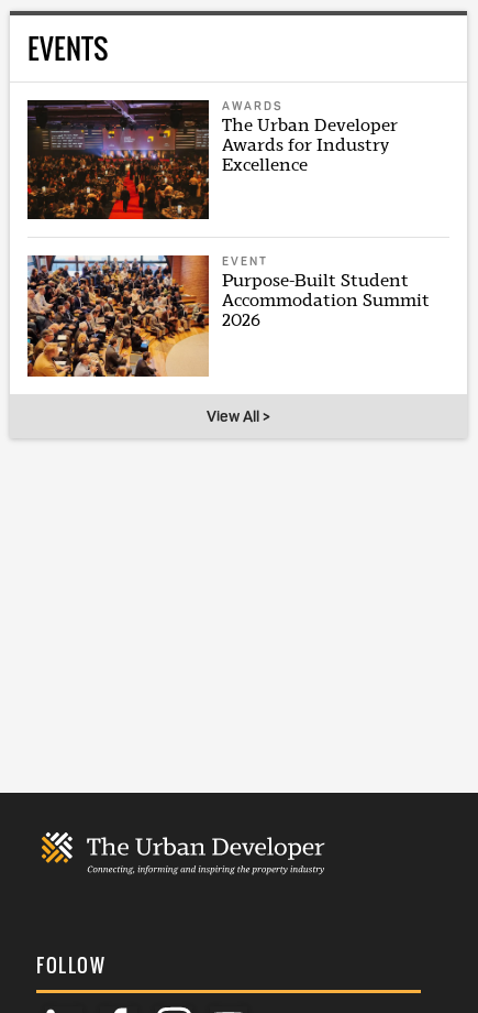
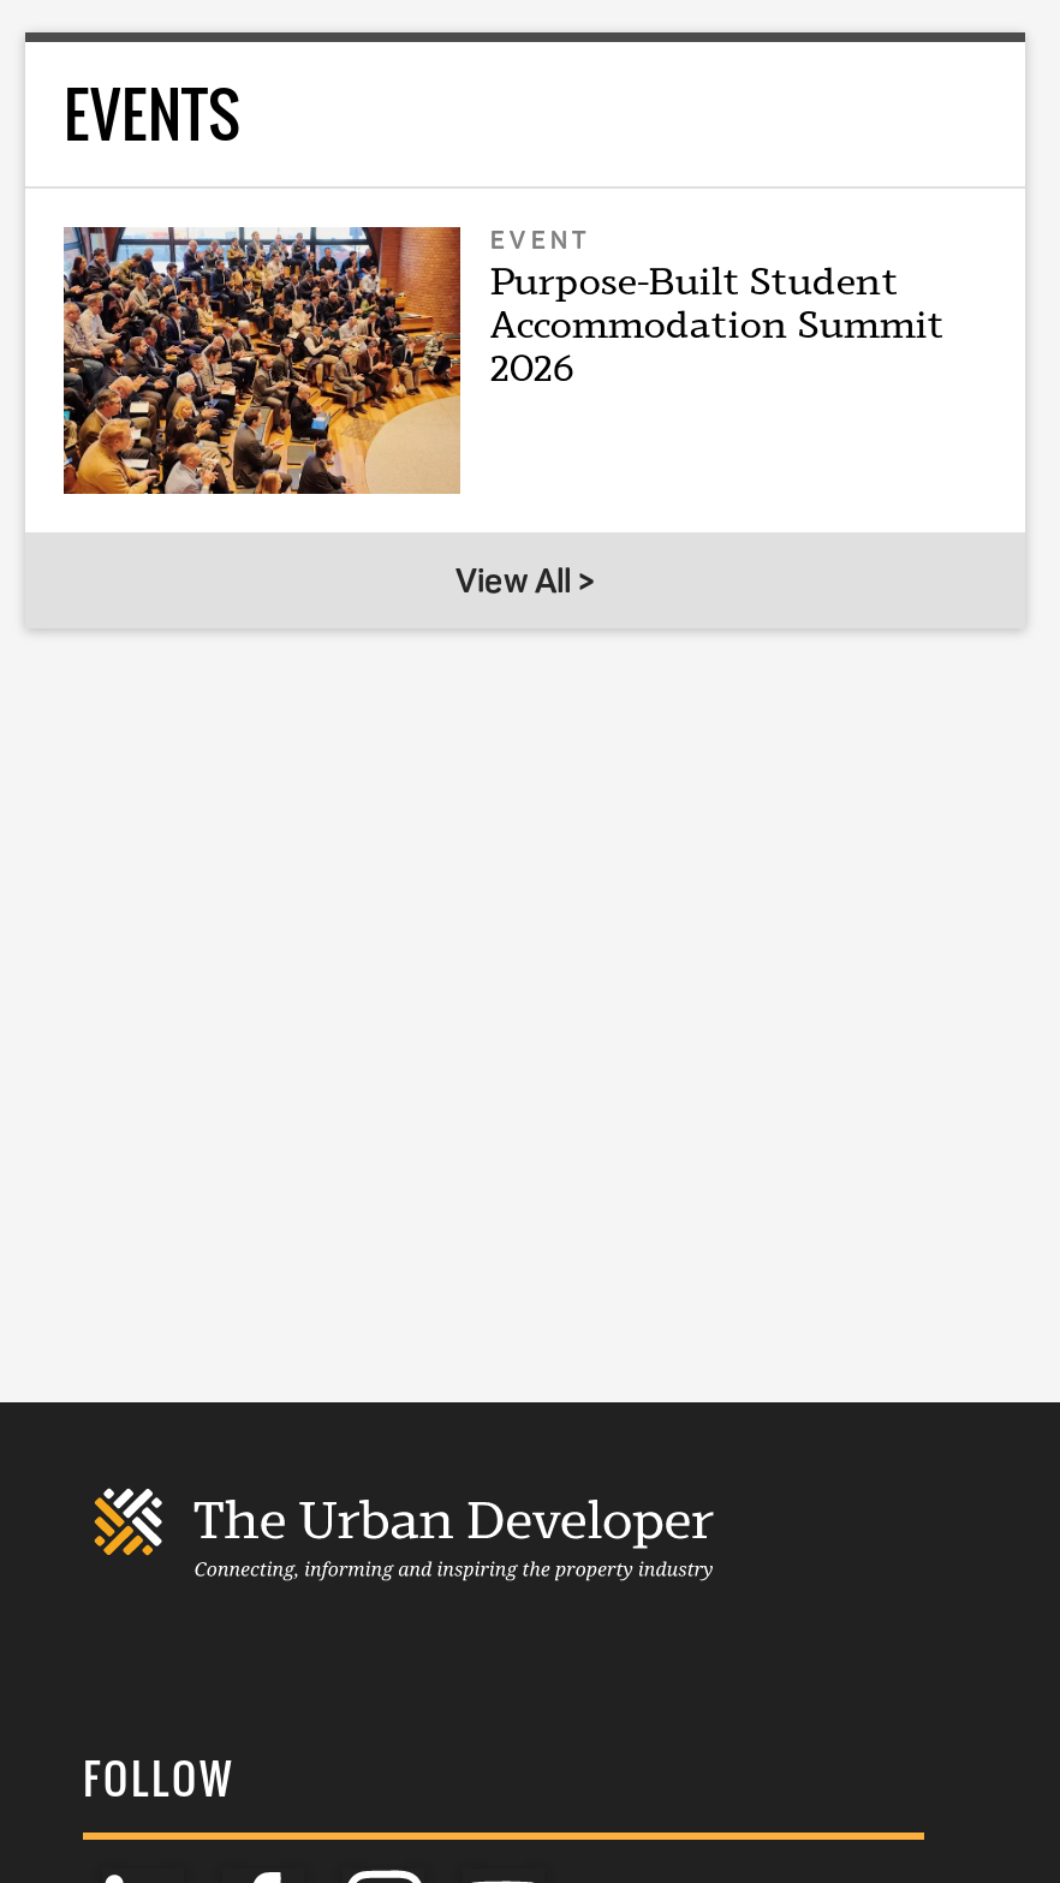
[26,99,398,220] [image] | AWARDS | The Urban Developer | Awards for Industry | Excellence -> none

